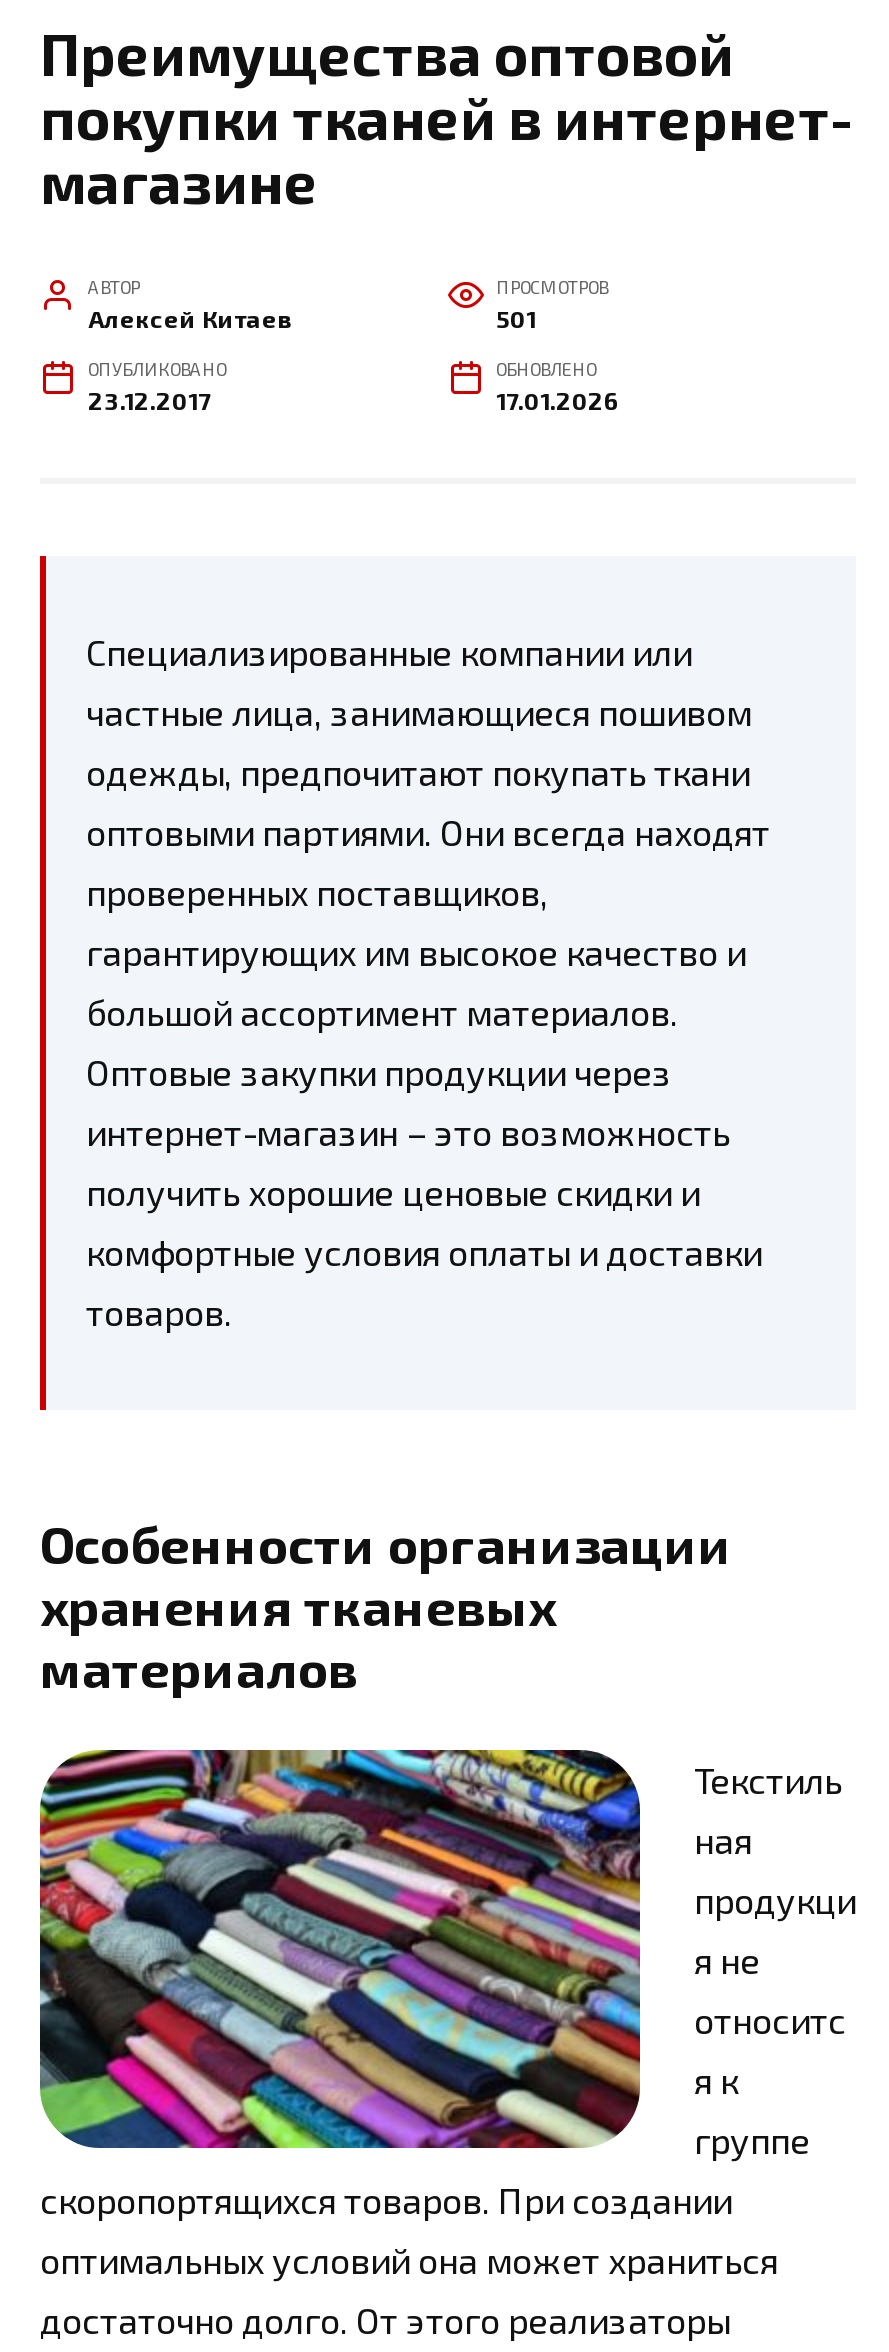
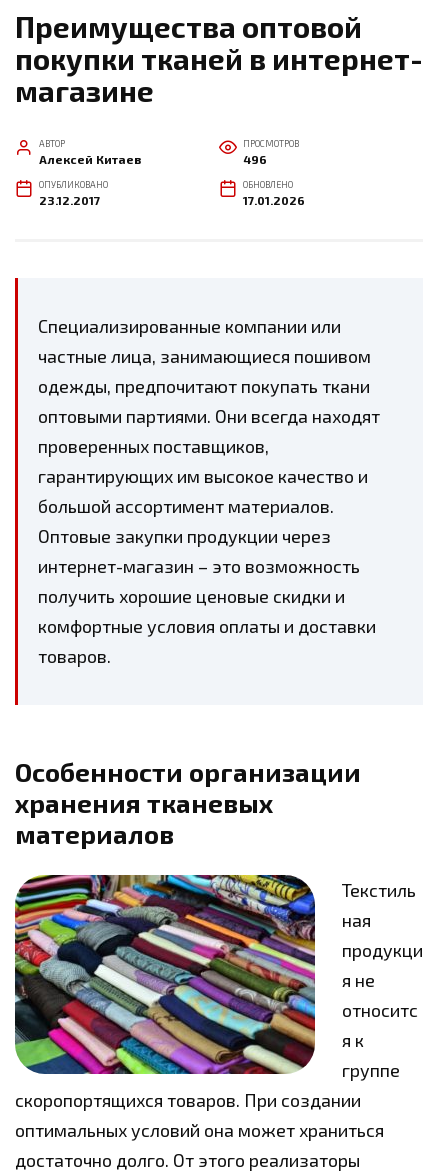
[496,303,536,331] 501 -> [243,152,267,166] 496

